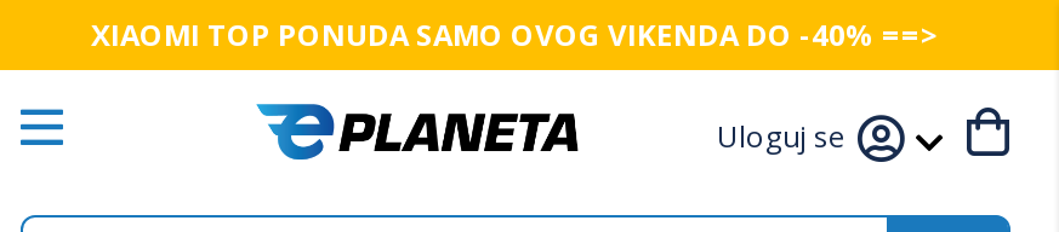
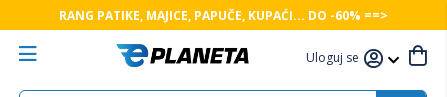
[91,13,940,54] XIAOMI TOP PONUDA SAMO OVOG VIKENDA DO -40% ==> -> [58,6,387,23] RANG PATIKE, MAJICE, PAPUČE, KUPAĆI... DO -60% ==>

